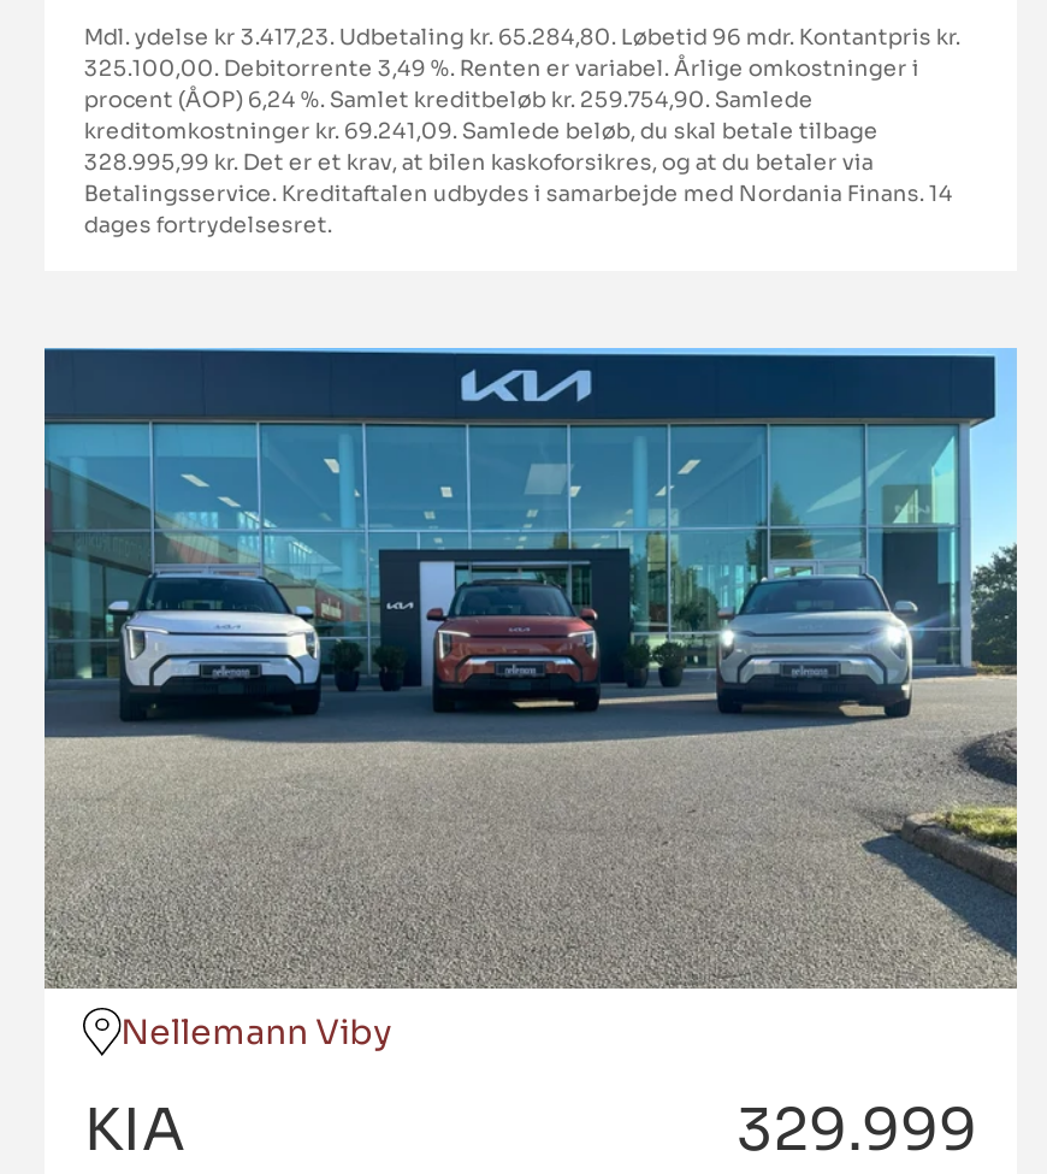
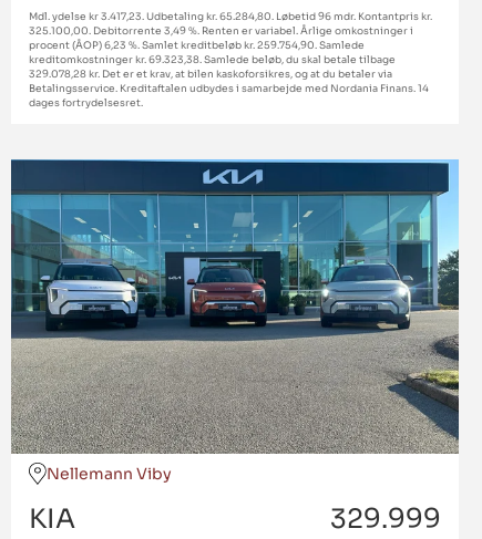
[84,85,813,113] procent (ÅOP) 6,24 %. Samlet kreditbeløb kr. 259.754,90. Samlede -> [29,38,365,52] procent (ÅOP) 6,23 %. Samlet kreditbeløb kr. 259.754,90. Samlede
[84,116,878,145] kreditomkostninger kr. 69.241,09. Samlede beløb, du skal betale tilbage -> [29,53,396,66] kreditomkostninger kr. 69.323,38. Samlede beløb, du skal betale tilbage
[84,147,873,176] 328.995,99 kr. Det er et krav, at bilen kaskoforsikres, og at du betaler via -> [29,67,393,80] 329.078,28 kr. Det er et krav, at bilen kaskoforsikres, og at du betaler via

